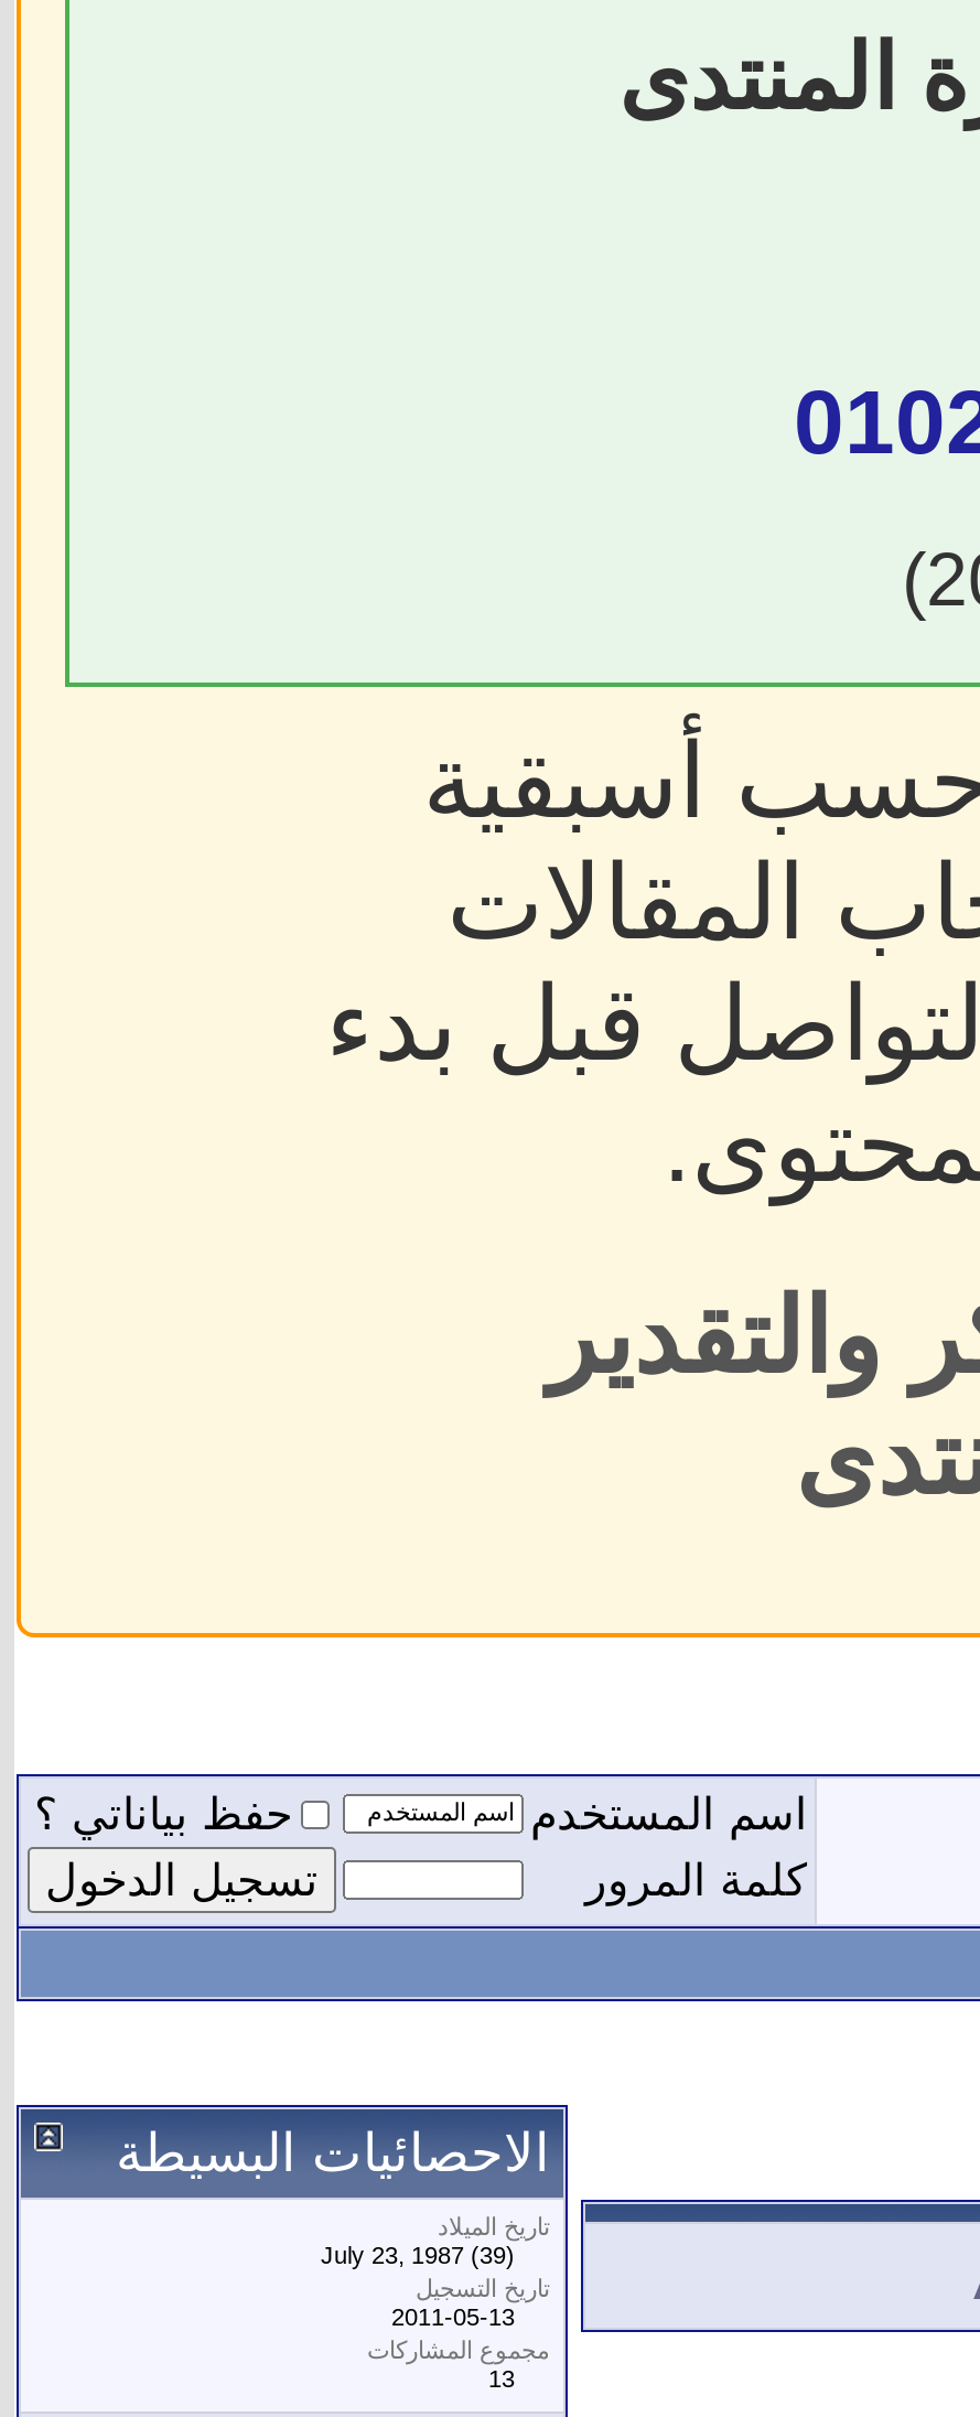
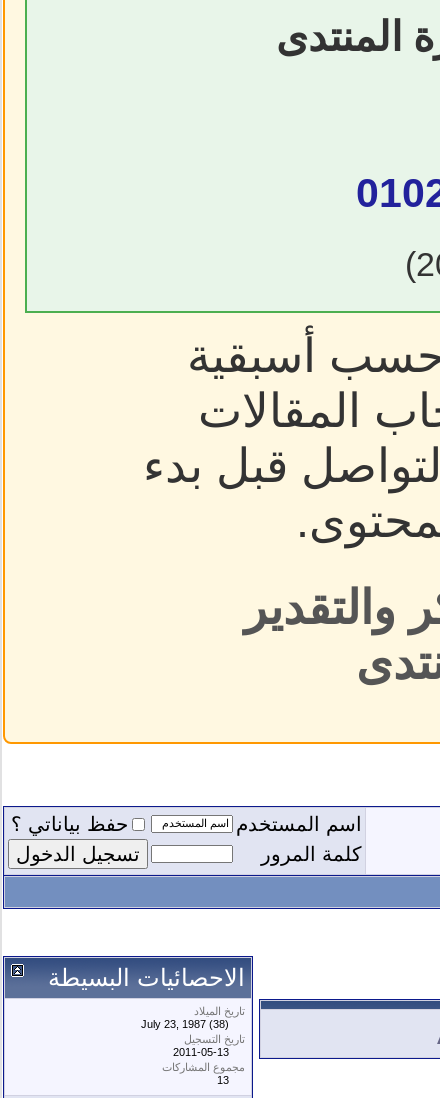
[321,2241,515,2268] July 23, 1987 (39) -> [141,1018,229,1030] July 23, 1987 (38)

